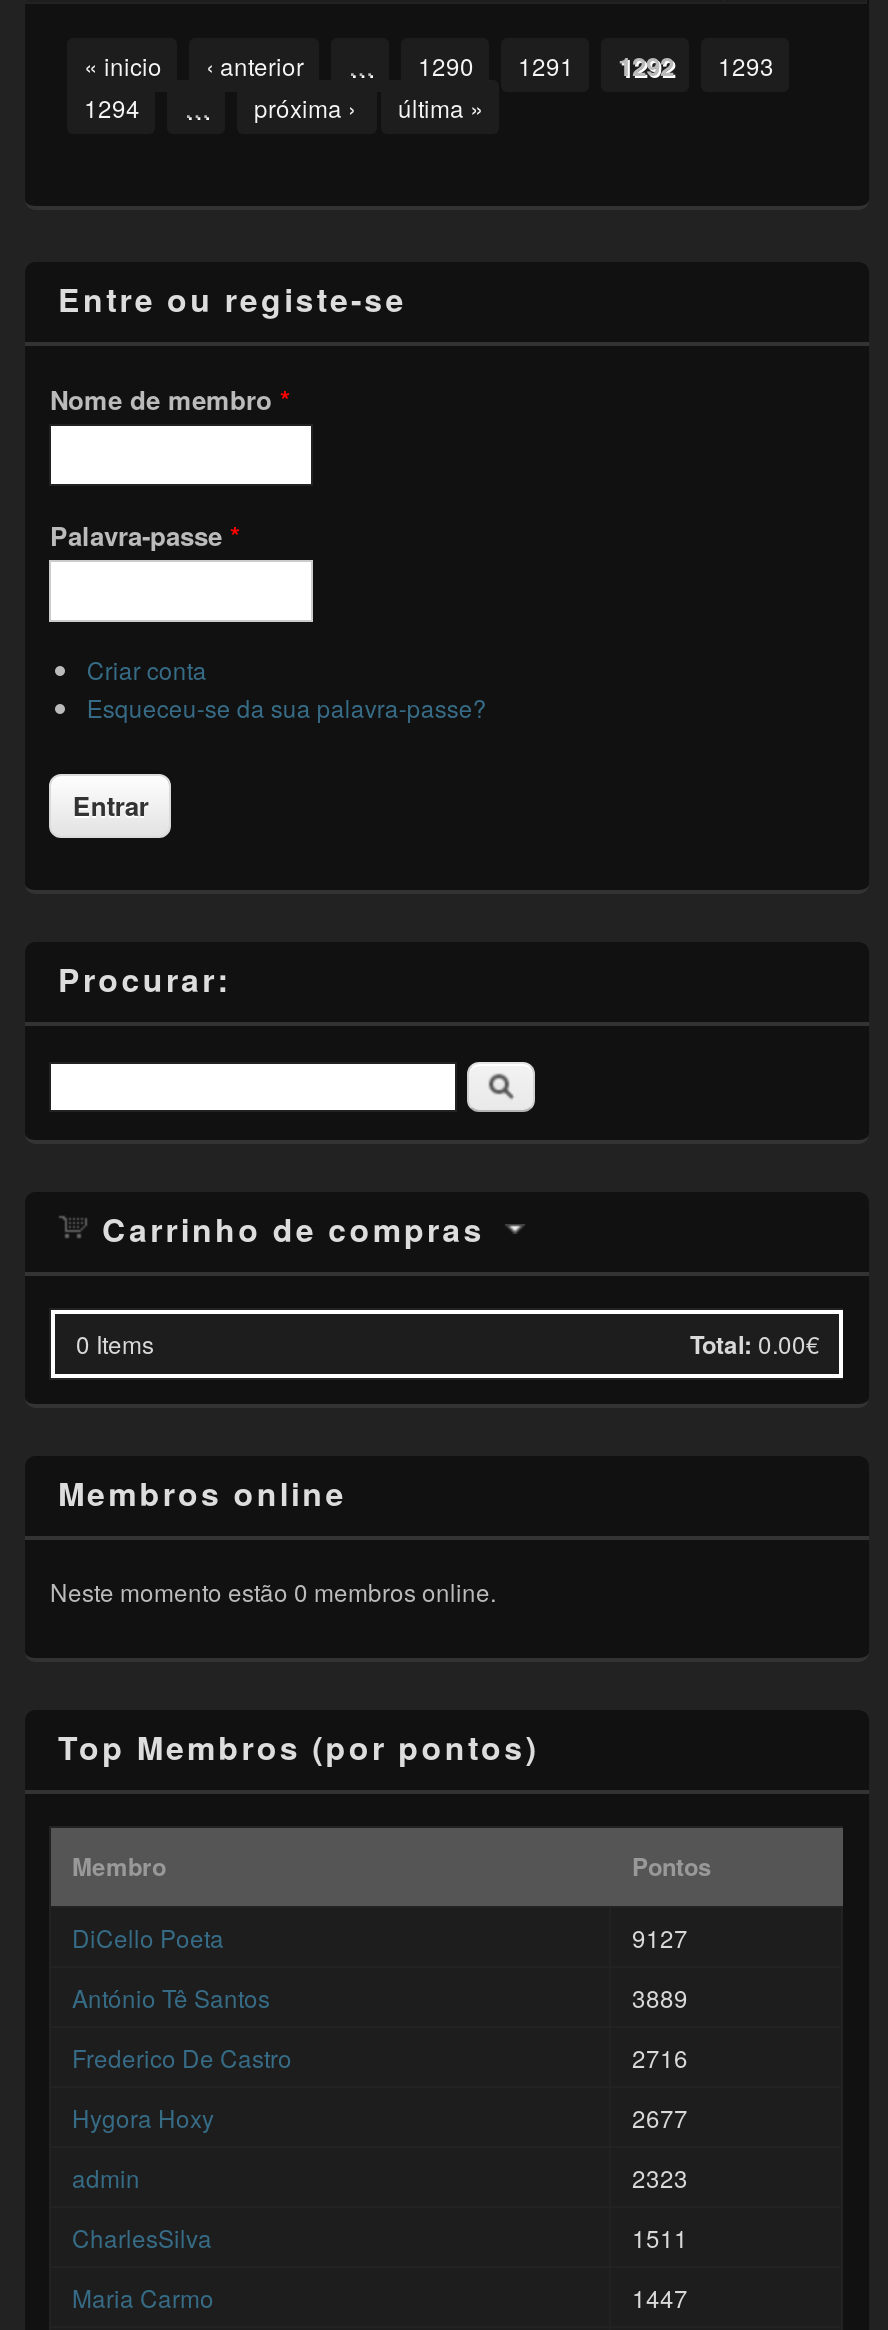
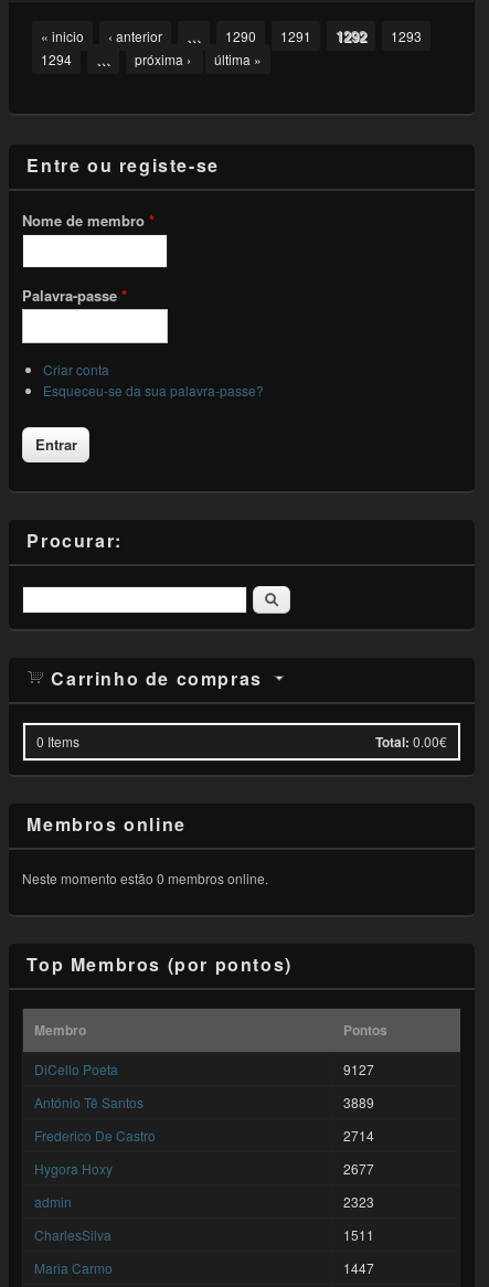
[632,2039,688,2073] 2716 -> [344,1125,375,1144] 2714

